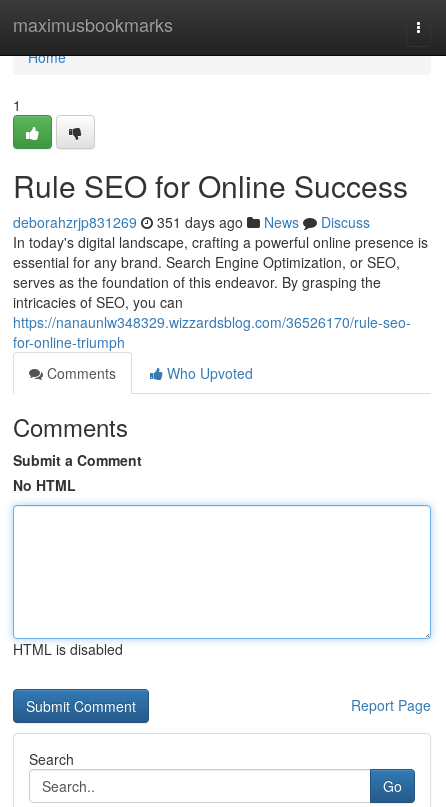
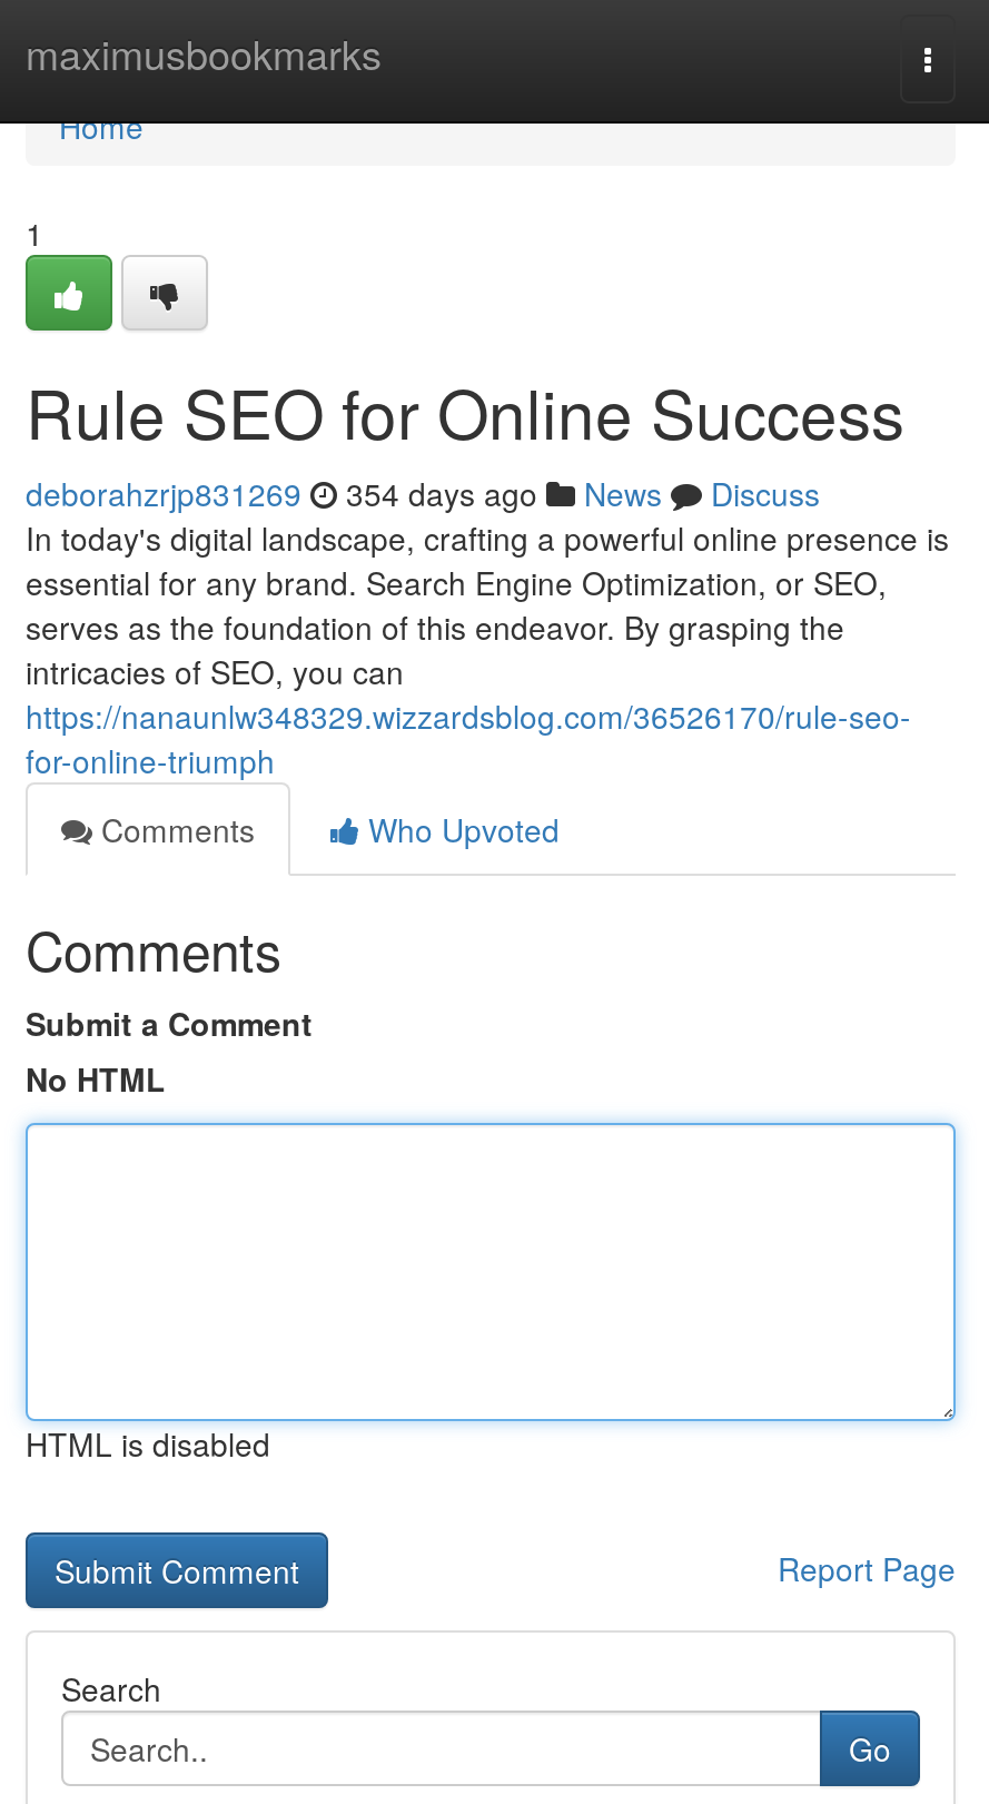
[13,212,370,232] deborahzrjp831269 351 days ago News Discuss -> [26,471,820,515] deborahzrjp831269 354 days ago News Discuss

